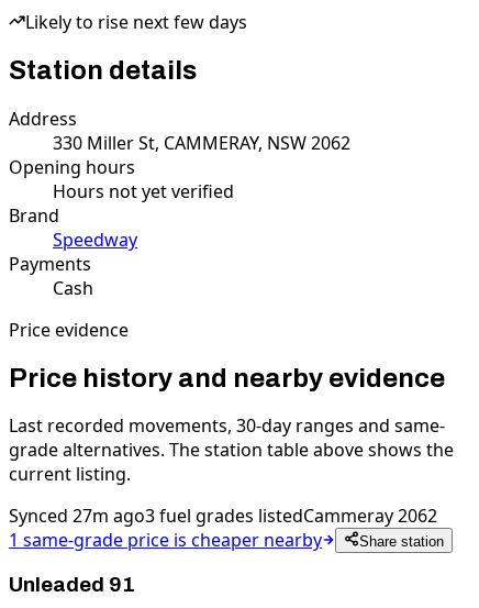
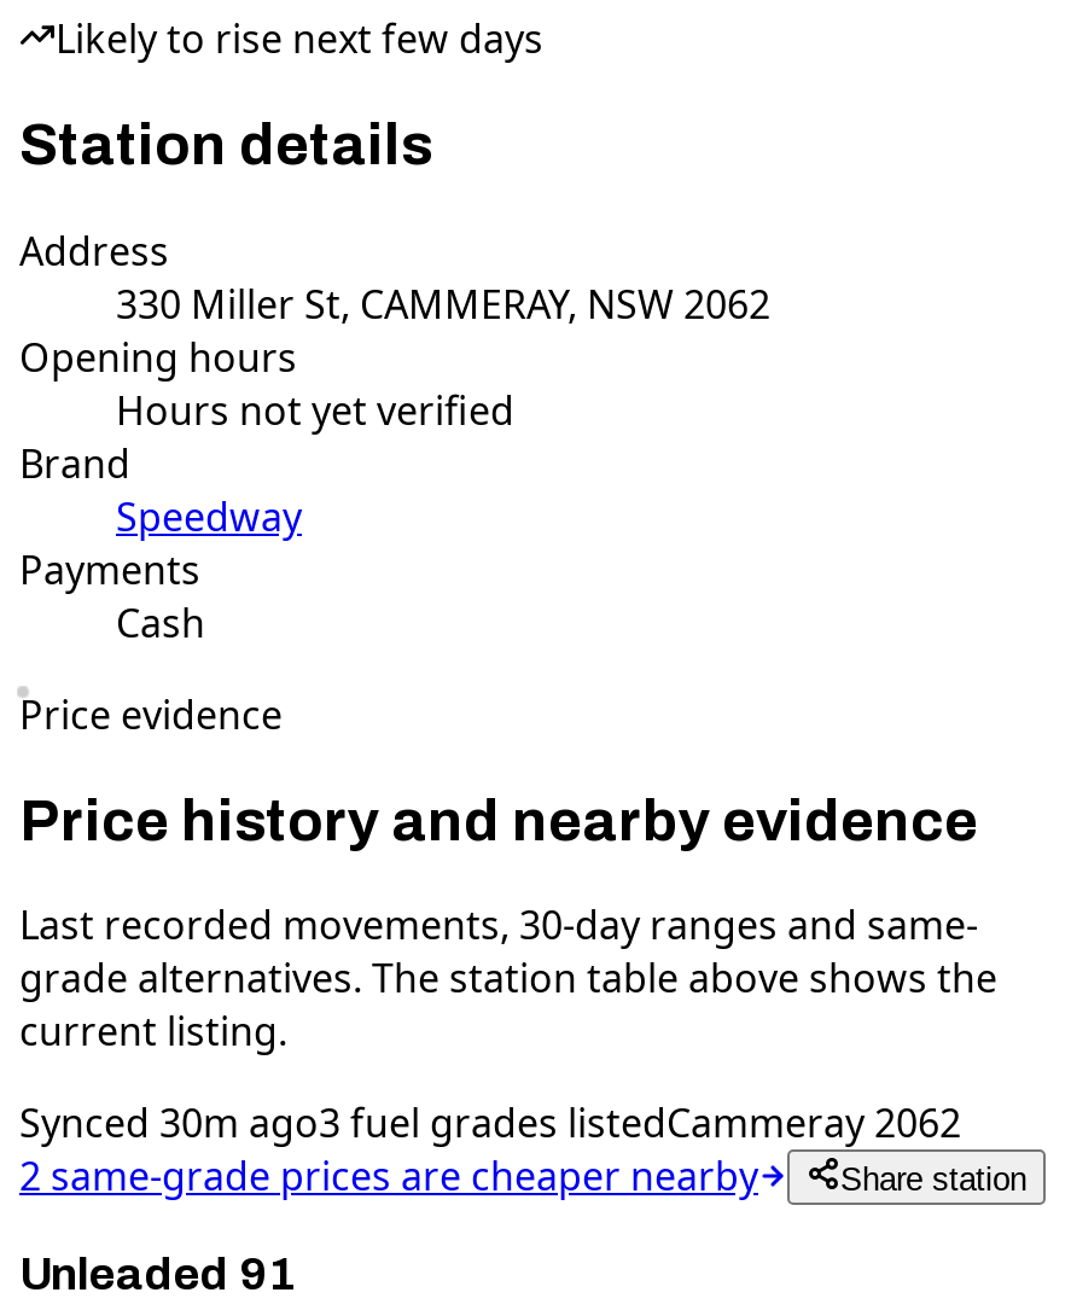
[9,504,437,528] Synced 27m ago3 fuel grades listedCammeray 2062 -> [19,1097,961,1150] Synced 30m ago3 fuel grades listedCammeray 2062
[9,528,322,552] 1 same-grade price is cheaper nearby -> [19,1150,758,1204] 2 same-grade prices are cheaper nearby

